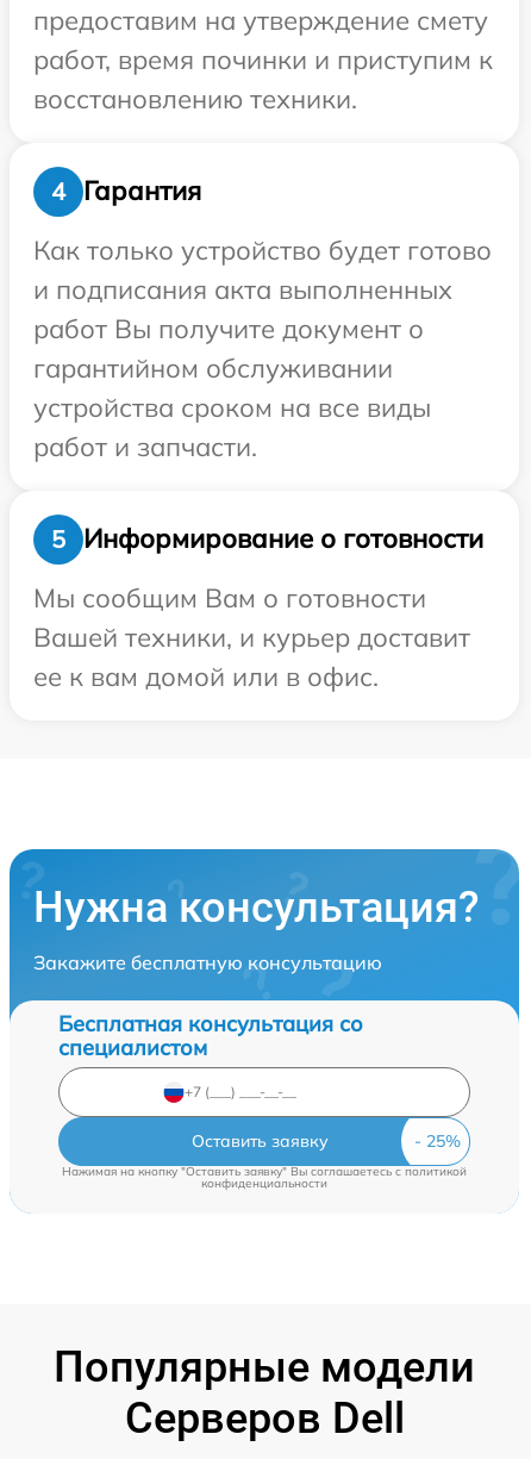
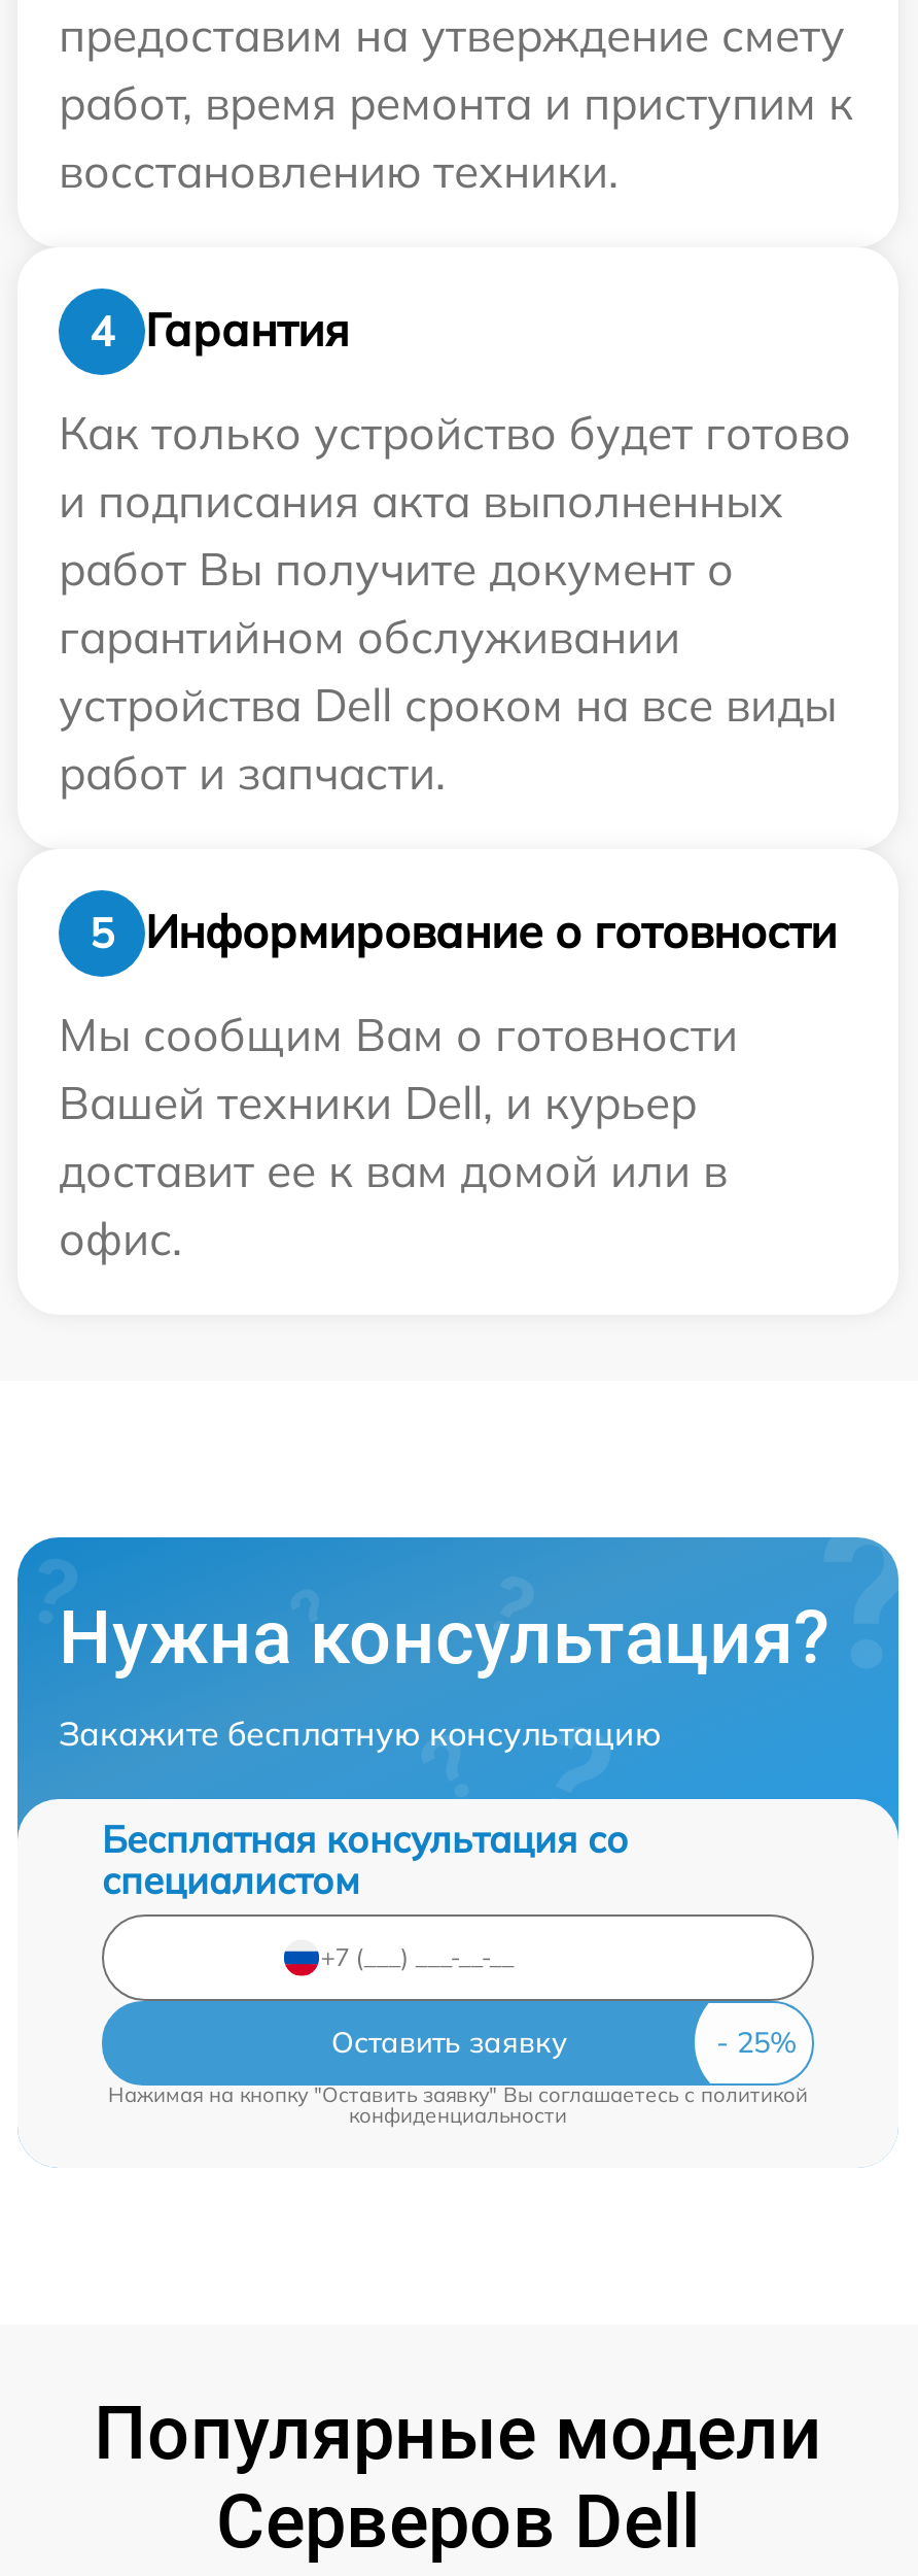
[33,43,493,76] работ, время починки и приступим к -> [59,74,853,131] работ, время ремонта и приступим к
[33,390,431,424] устройства сроком на все виды -> [59,675,837,733] устройства Dell сроком на все виды
[33,620,470,693] Вашей техники, и курьер доставит | ее к вам домой или в офис. -> [59,1073,728,1267] Вашей техники Dell, и курьер | доставит ее к вам домой или в | офис.

